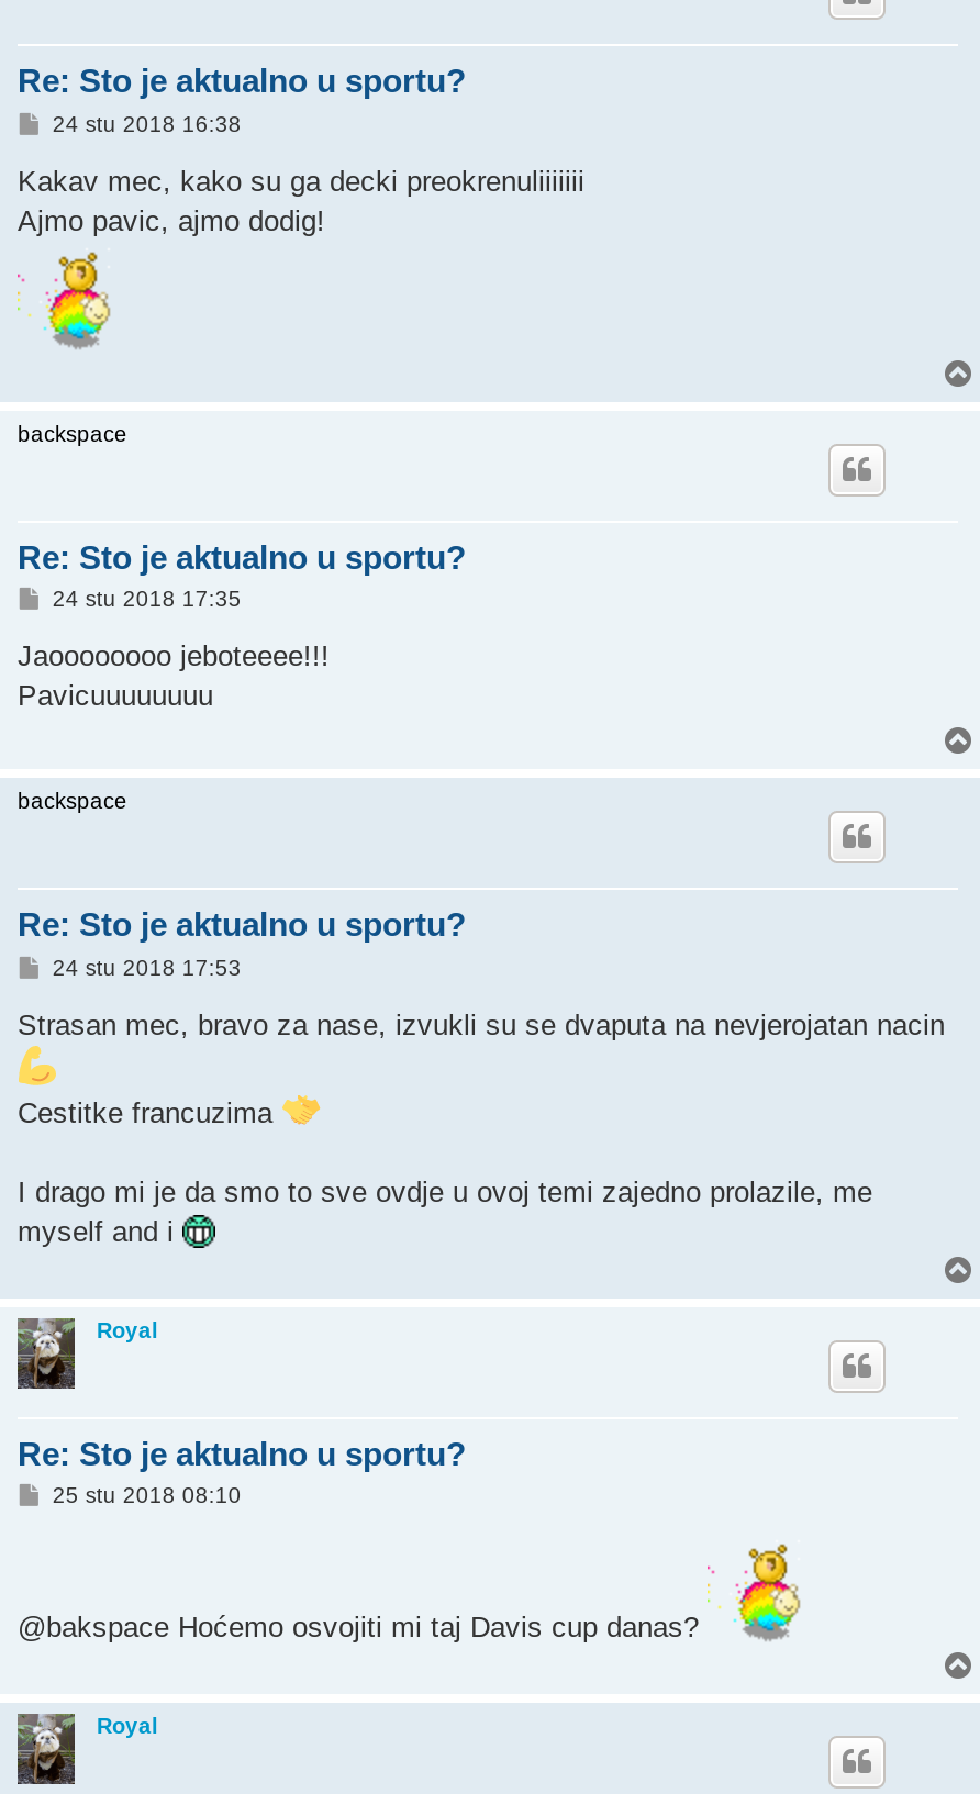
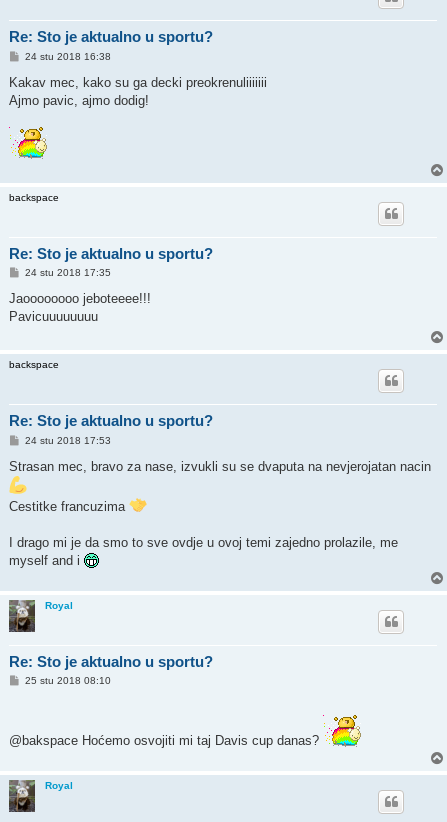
[26,250,112,349] [image] -> [10,115,51,158] [image]
[716,1542,802,1641] [image] -> [327,703,365,746] [image]

